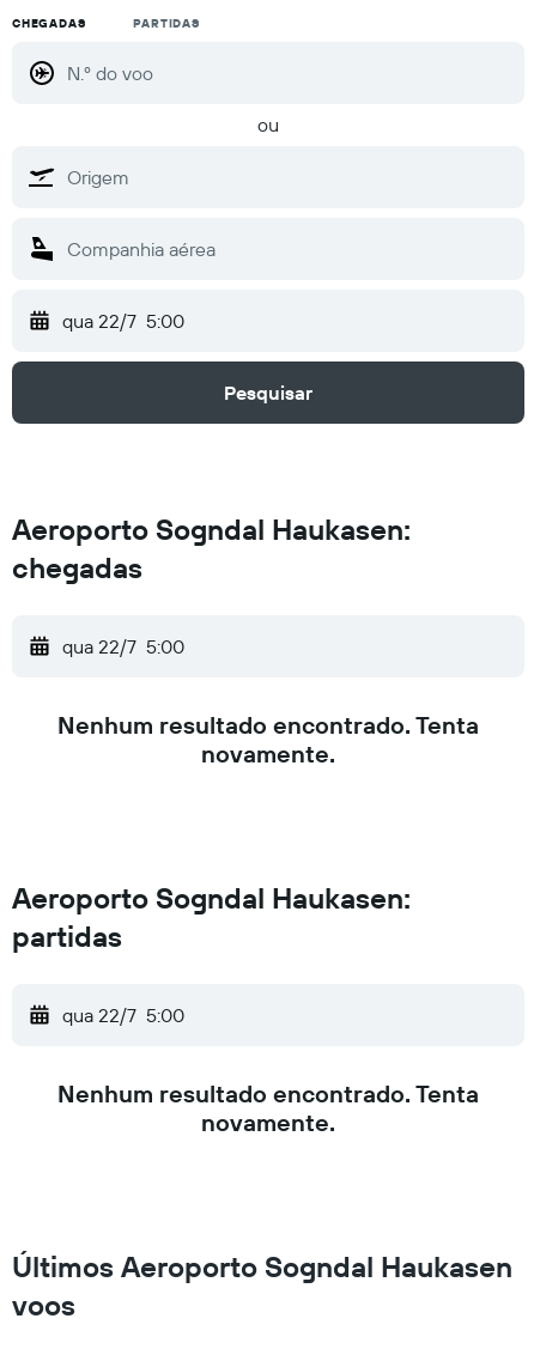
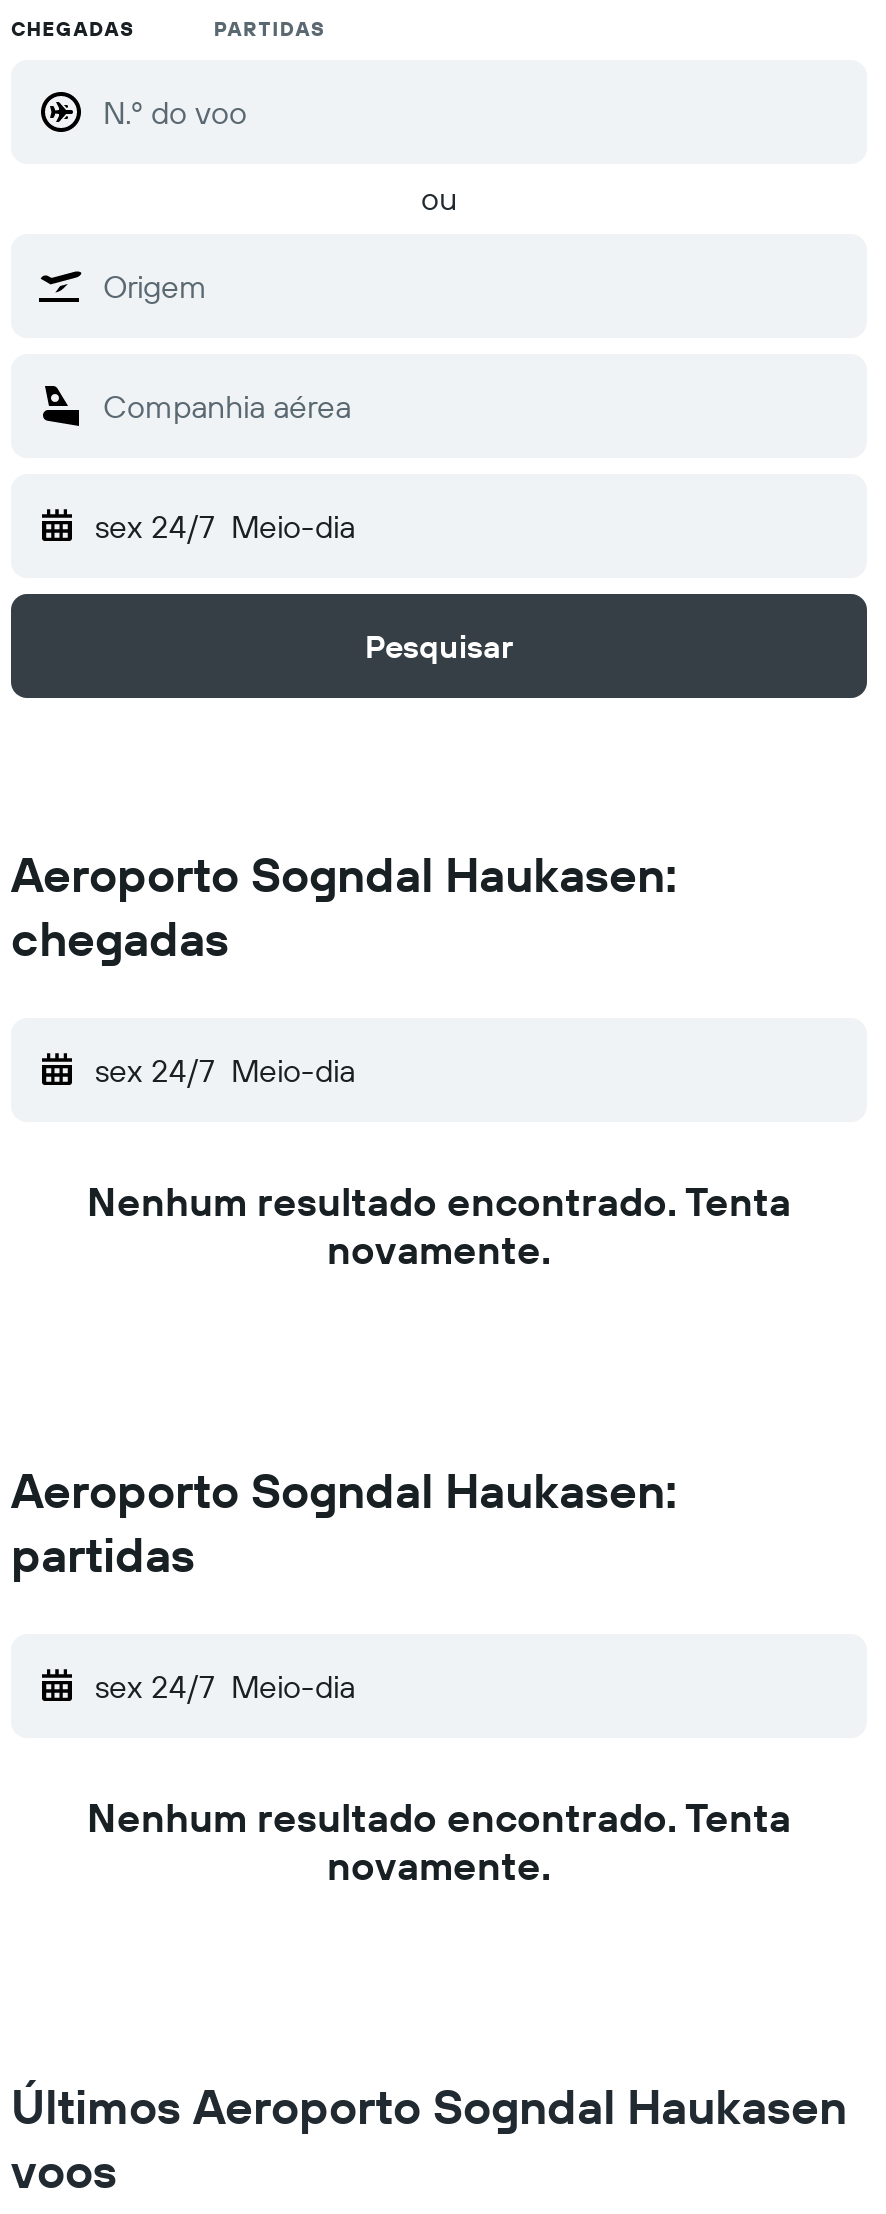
[62,309,184,333] qua 22/7 5:00 -> [95,506,355,546] sex 24/7 Meio-dia
[62,634,184,658] qua 22/7 5:00 -> [95,1050,355,1090] sex 24/7 Meio-dia
[62,1003,184,1027] qua 22/7 5:00 -> [95,1666,355,1706] sex 24/7 Meio-dia

